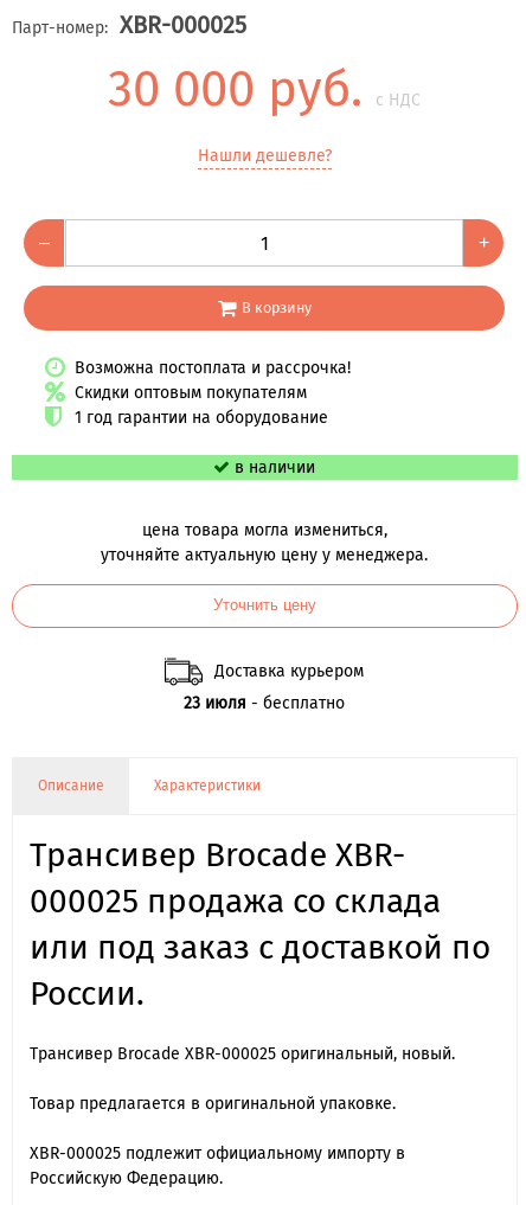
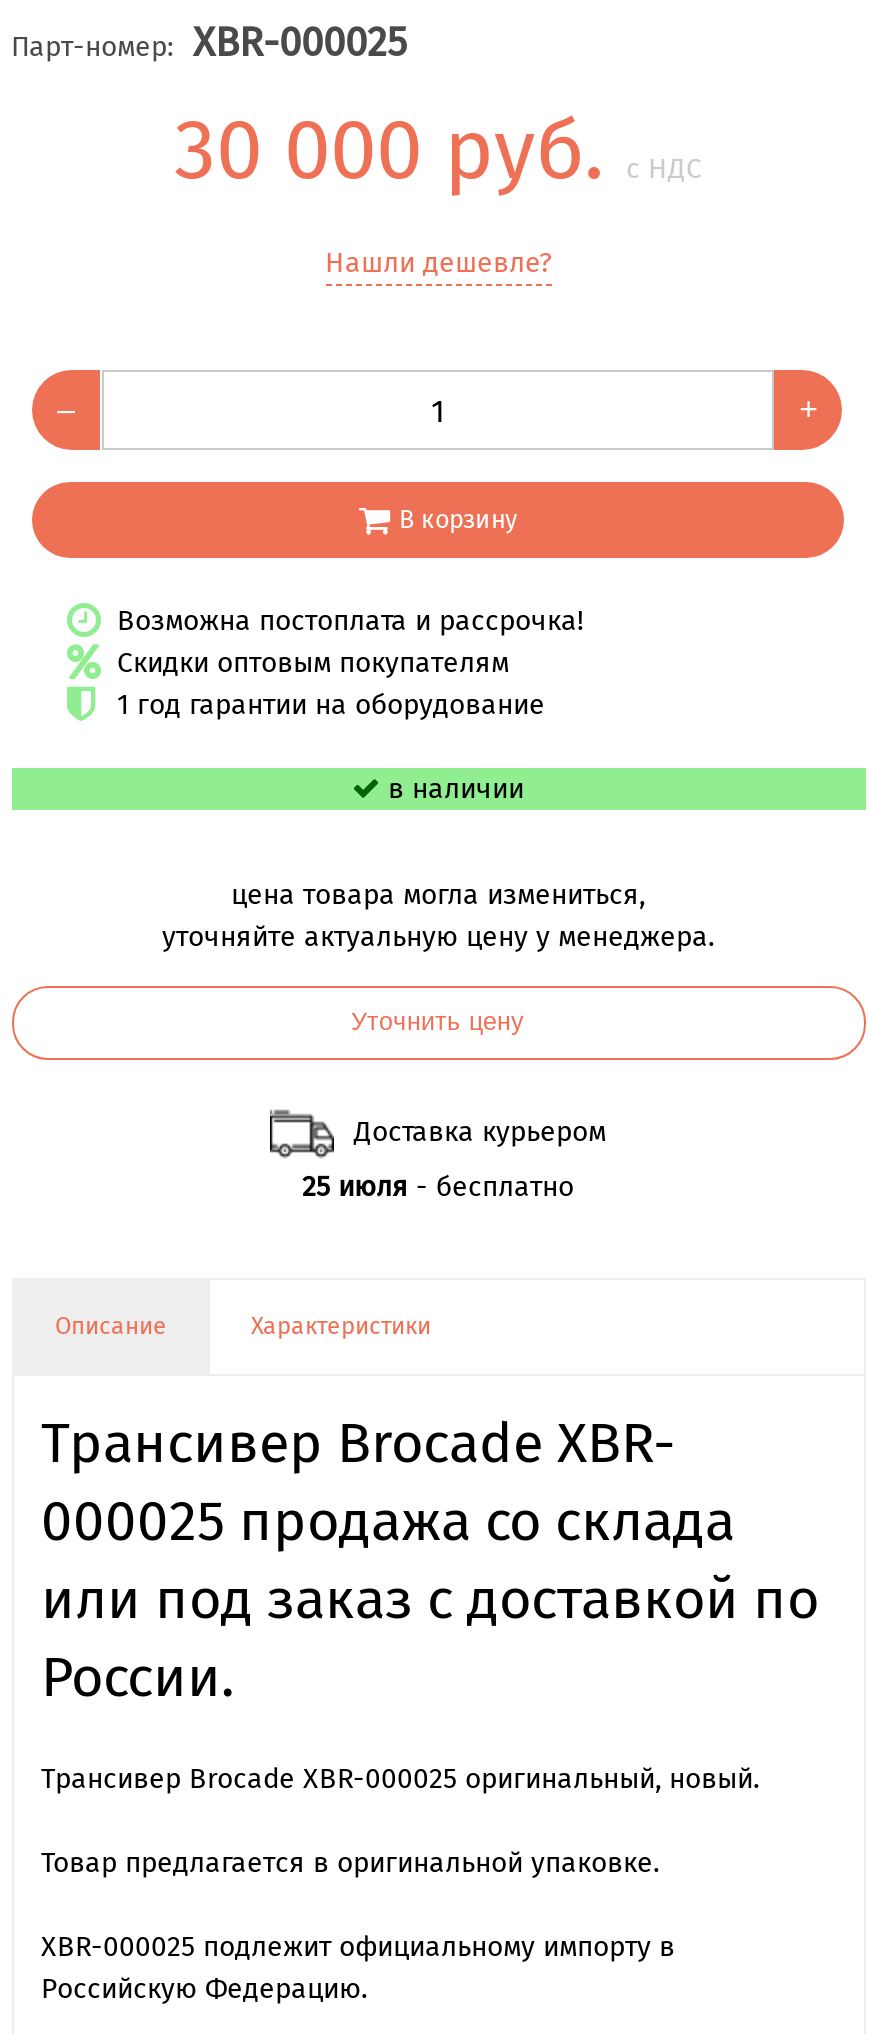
[184,693,345,713] 23 июля - бесплатно -> [302,1170,574,1204] 25 июля - бесплатно

